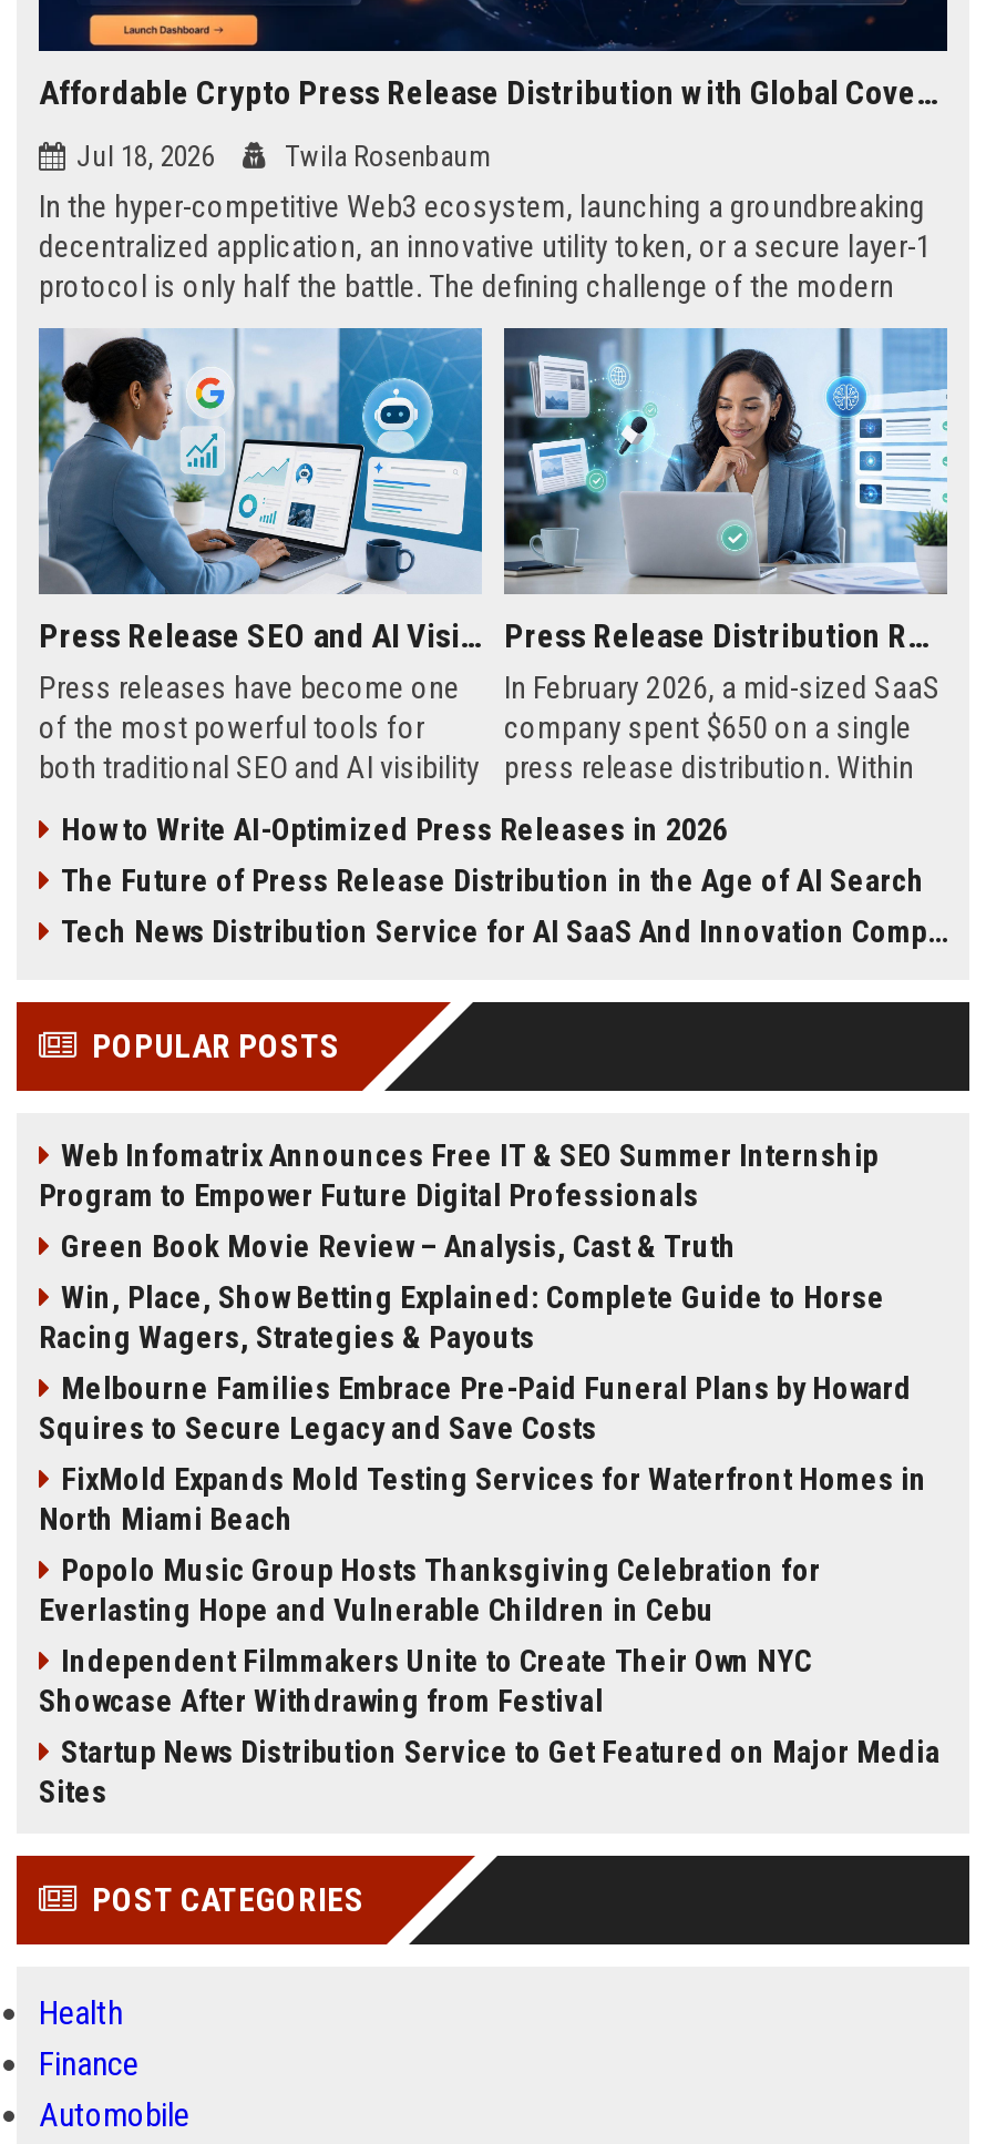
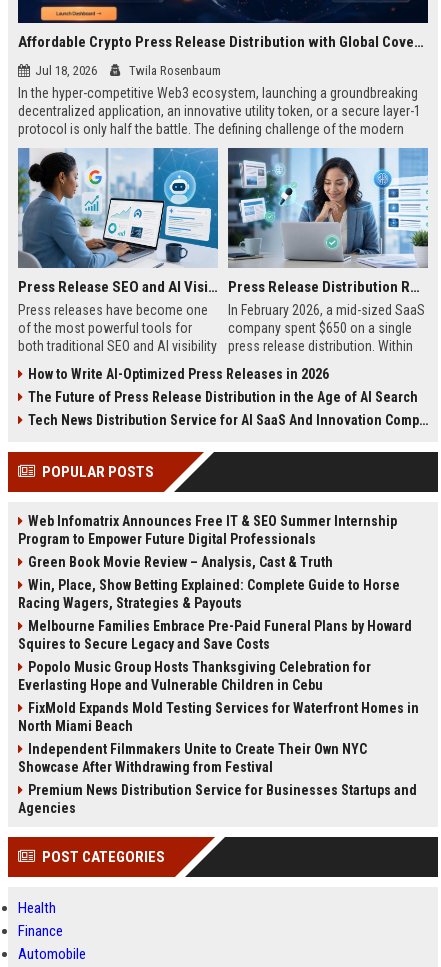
moved [39,1461,927,1536] -> [18,700,419,734]: FixMold Expands Mold Testing Services for Waterfront Homes in | North Miami Beach
moved [39,1552,821,1627] -> [18,659,371,693]: Popolo Music Group Hosts Thanksgiving Celebration for | Everlasting Hope and Vulnerable Children in Cebu
[39,1734,941,1809] Startup News Distribution Service to Get Featured on Major Media | Sites -> [18,782,417,816] Premium News Distribution Service for Businesses Startups and | Agencies

